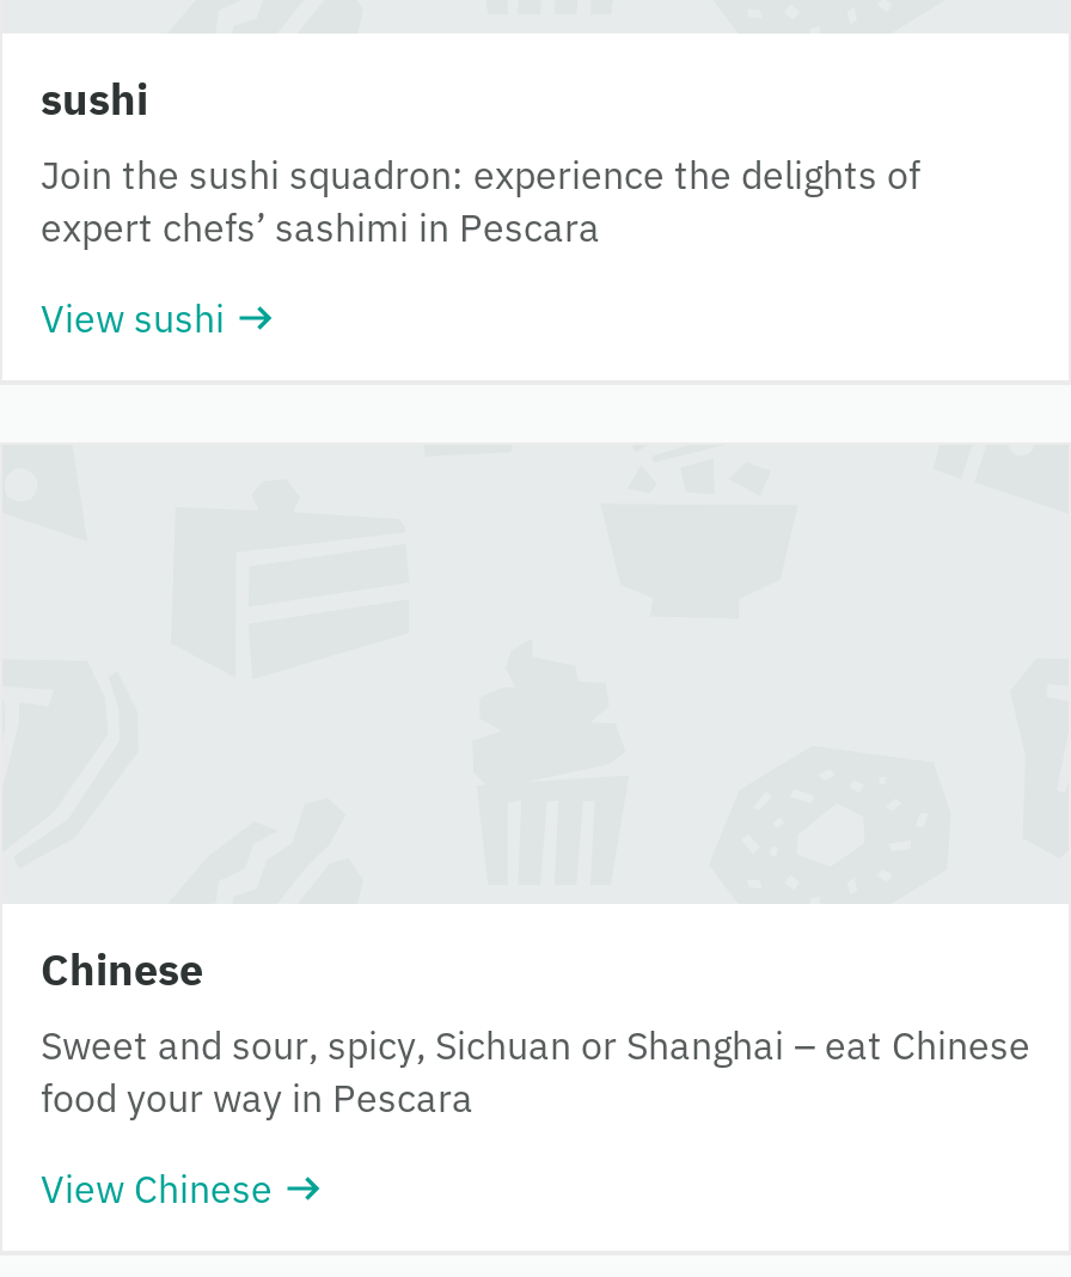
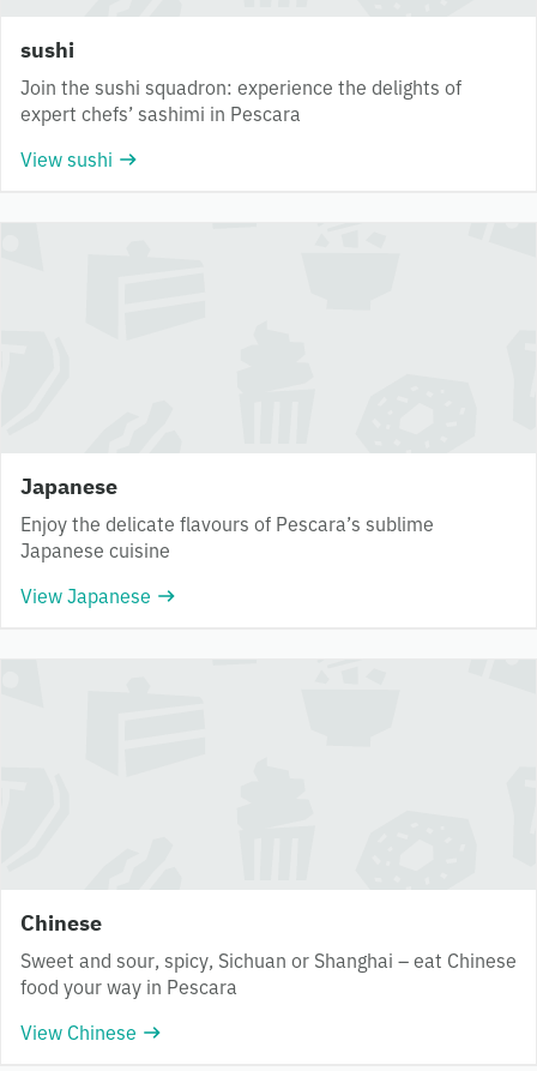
none -> [20,473,434,608] Japanese | Enjoy the delicate flavours of Pescara’s sublime | Japanese cuisine | View Japanese

